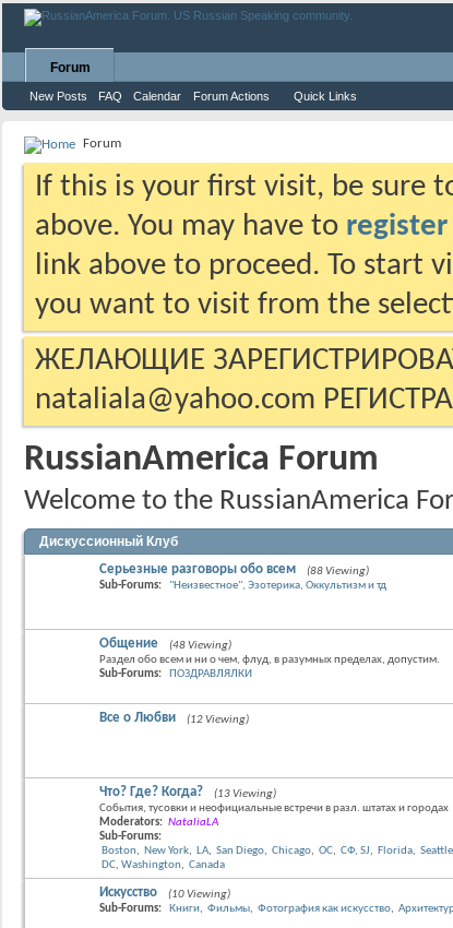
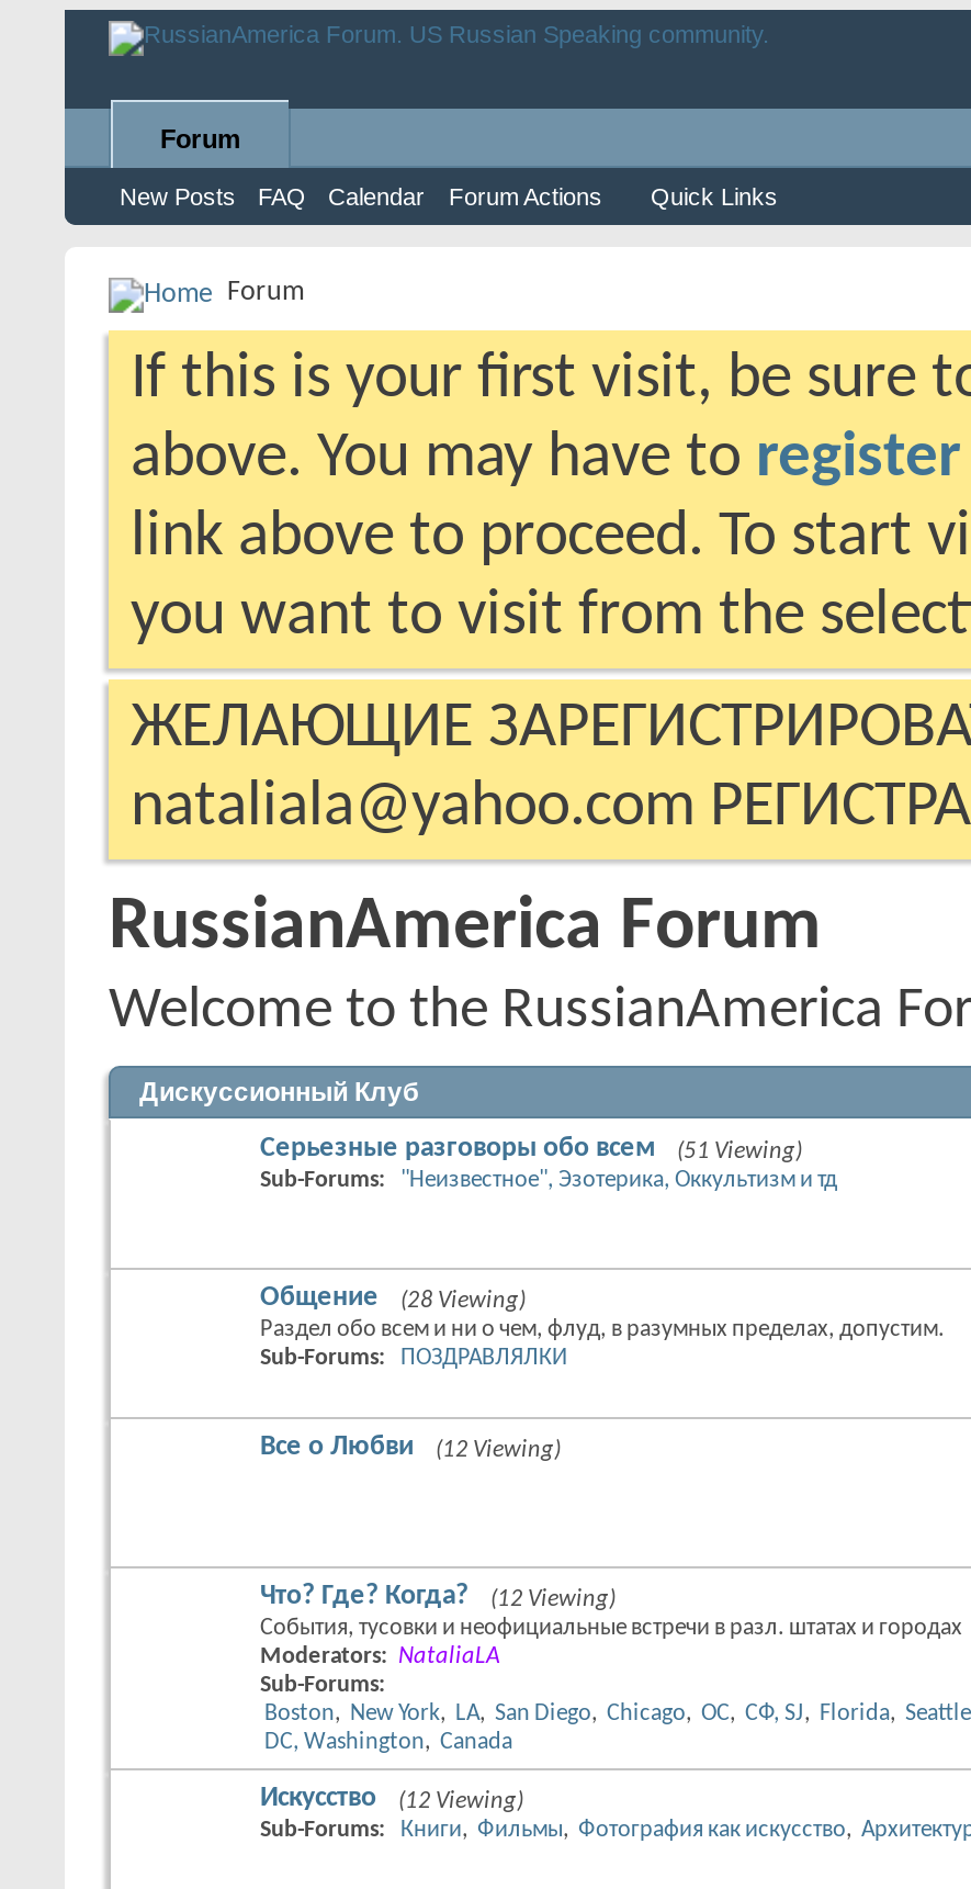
[99,562,369,578] Серьезные разговоры обо всем (88 Viewing) -> [260,1134,802,1165] Серьезные разговоры обо всем (51 Viewing)
[99,636,231,652] Общение (48 Viewing) -> [260,1283,526,1314] Общение (28 Viewing)
[99,785,276,801] Что? Где? Когда? (13 Viewing) -> [260,1582,616,1613] Что? Где? Когда? (12 Viewing)
[99,886,230,901] Искусство (10 Viewing) -> [260,1784,523,1815] Искусство (12 Viewing)

